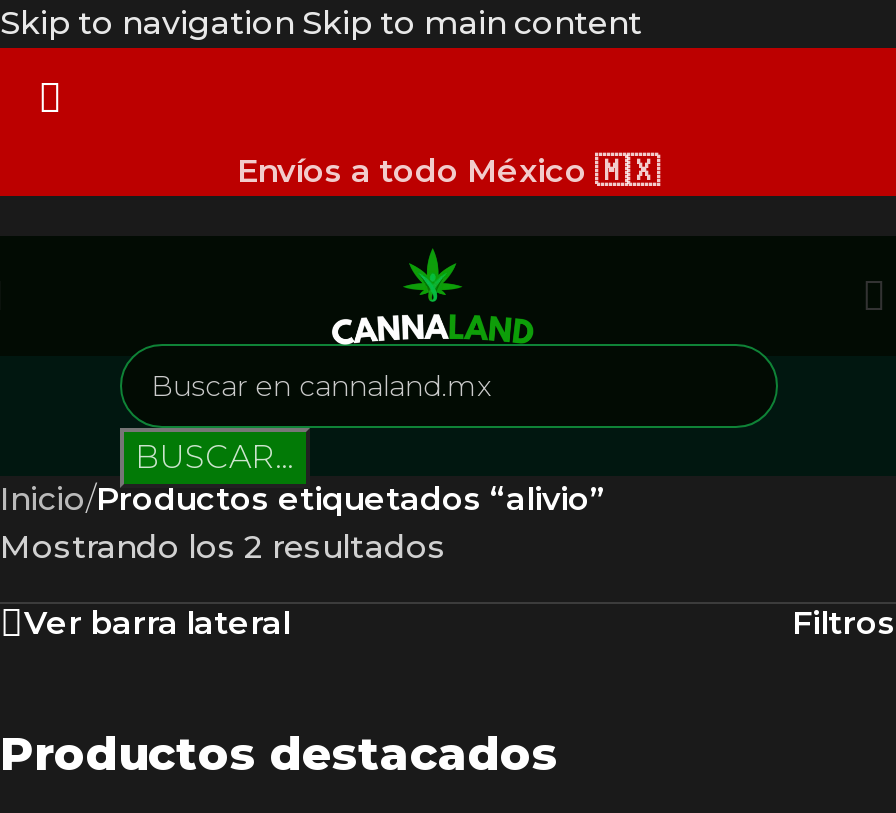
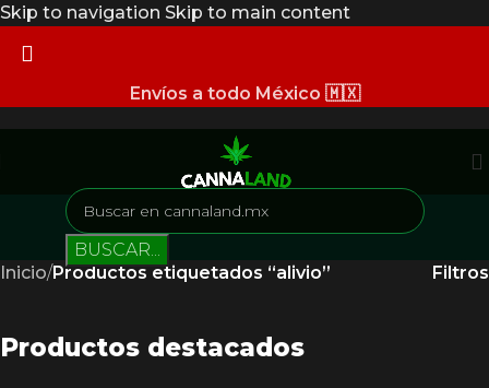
[0,528,446,641] Mostrando los 2 resultados | Ver barra lateral -> none

